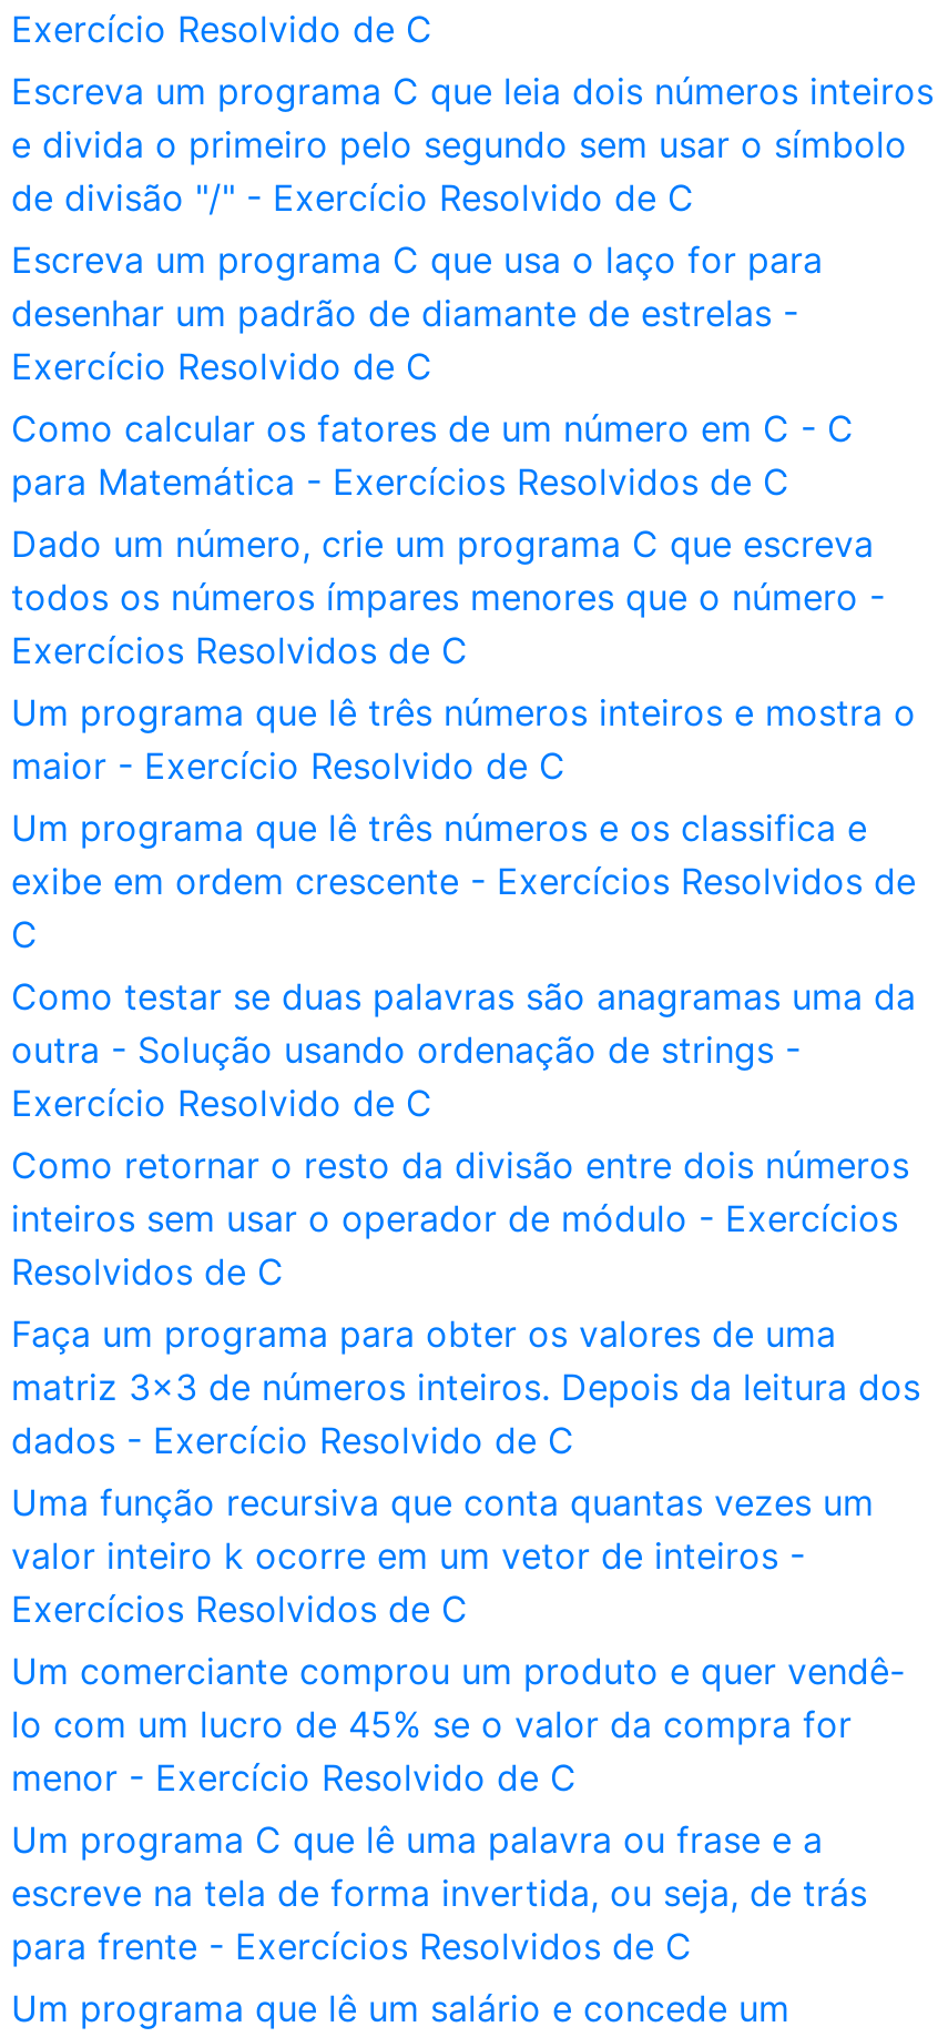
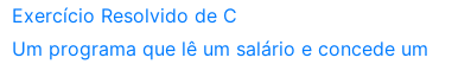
[11,69,934,1968] Escreva um programa C que leia dois números inteiros | e divida o primeiro pelo segundo sem usar o símbolo | de divisão "/" - Exercício Resolvido de C | Escreva um programa C que usa o laço for para | desenhar um padrão de diamante de estrelas - | Exercício Resolvido de C | Como calcular os fatores de um número em C - C | para Matemática - Exercícios Resolvidos de C | Dado um número, crie um programa C que escreva | todos os números ímpares menores que o número - | Exercícios Resolvidos de C | Um programa que lê três números inteiros e mostra o | maior - Exercício Resolvido de C | Um programa que lê três números e os classifica e | exibe em ordem crescente - Exercícios Resolvidos de | C | Como testar se duas palavras são anagramas uma da | outra - Solução usando ordenação de strings - | Exercício Resolvido de C | Como retornar o resto da divisão entre dois números | inteiros sem usar o operador de módulo - Exercícios | Resolvidos de C | Faça um programa para obter os valores de uma | matriz 3x3 de números inteiros. Depois da leitura dos | dados - Exercício Resolvido de C | Uma função recursiva que conta quantas vezes um | valor inteiro k ocorre em um vetor de inteiros - | Exercícios Resolvidos de C | Um comerciante comprou um produto e quer vendê- | lo com um lucro de 45% se o valor da compra for | menor - Exercício Resolvido de C | Um programa C que lê uma palavra ou frase e a | escreve na tela de forma invertida, ou seja, de trás | para frente - Exercícios Resolvidos de C -> none

